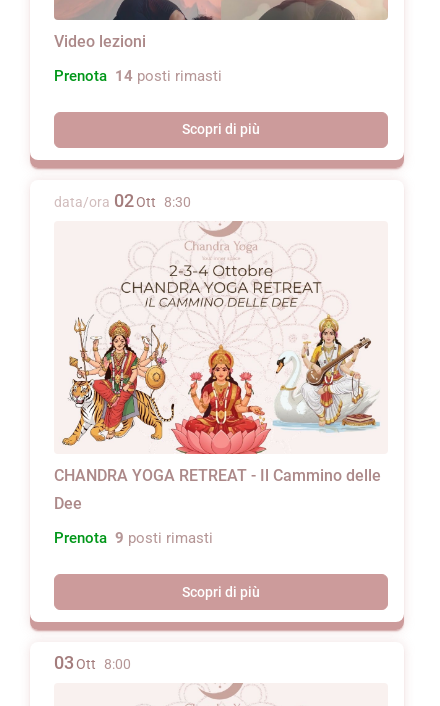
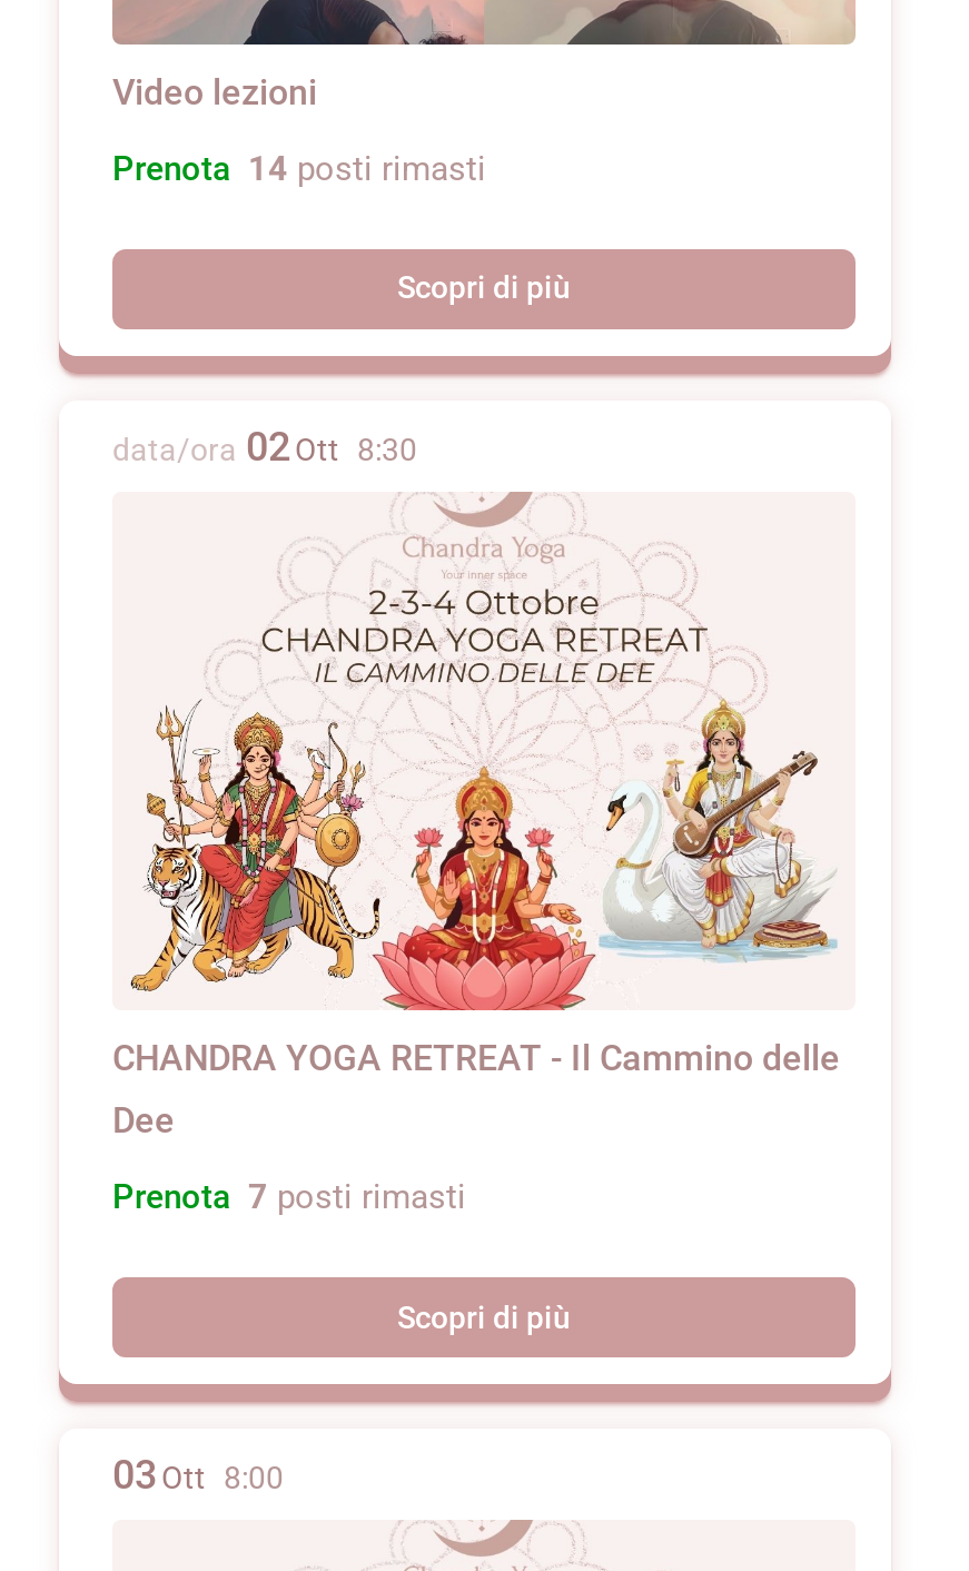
[54,529,213,547] Prenota 9 posti rimasti -> [112,1178,466,1218] Prenota 7 posti rimasti

